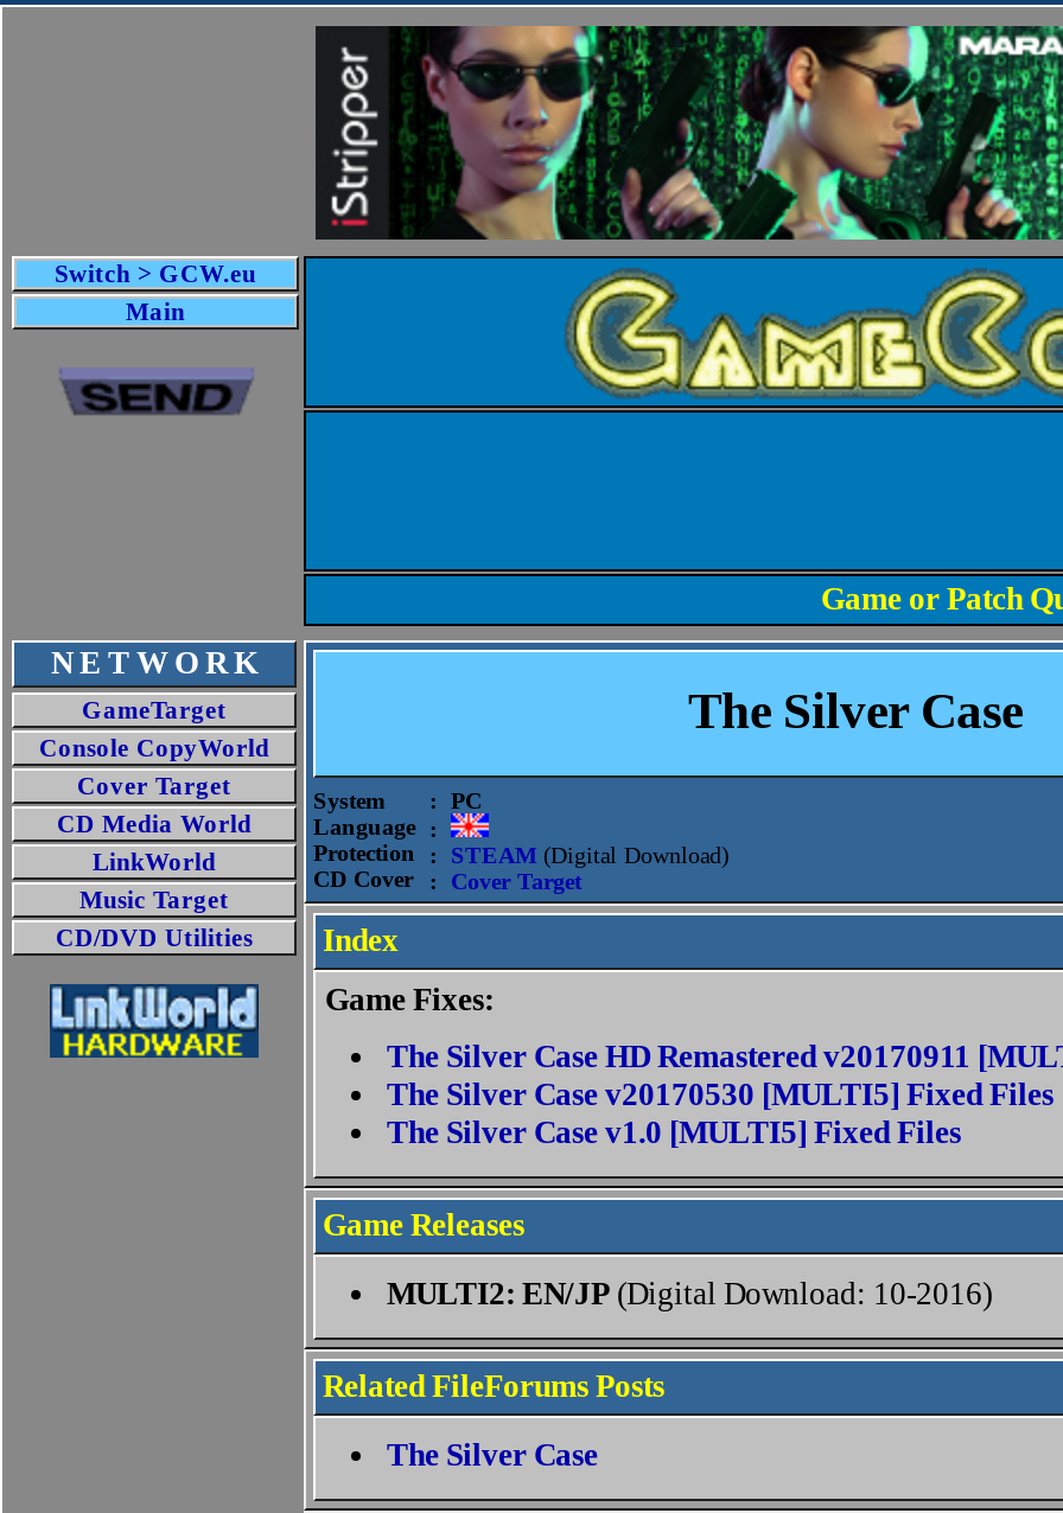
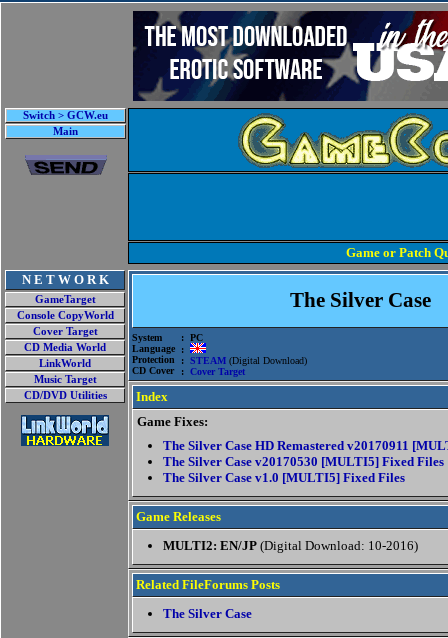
[327,24,1056,242] [image] -> [139,10,445,102] [image]

